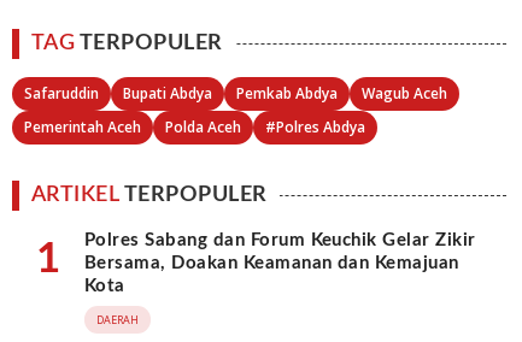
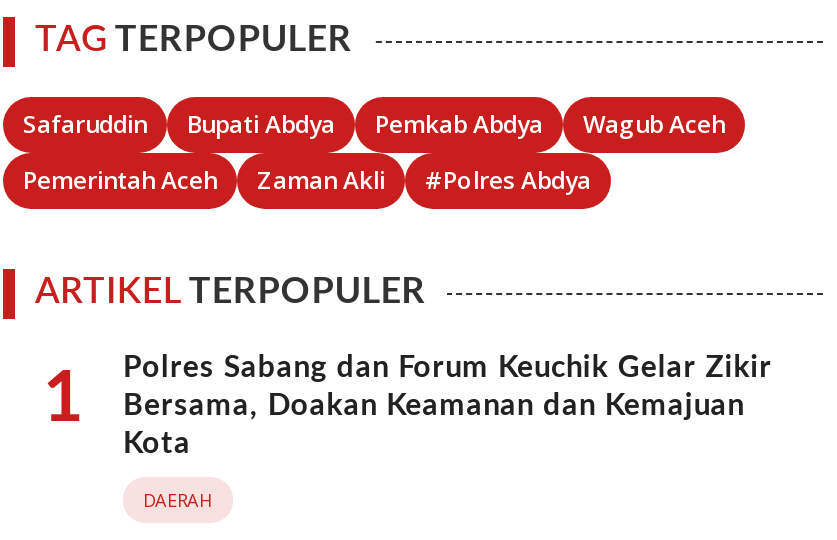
[165,117,241,137] Polda Aceh -> [257,162,385,196] Zaman Akli

